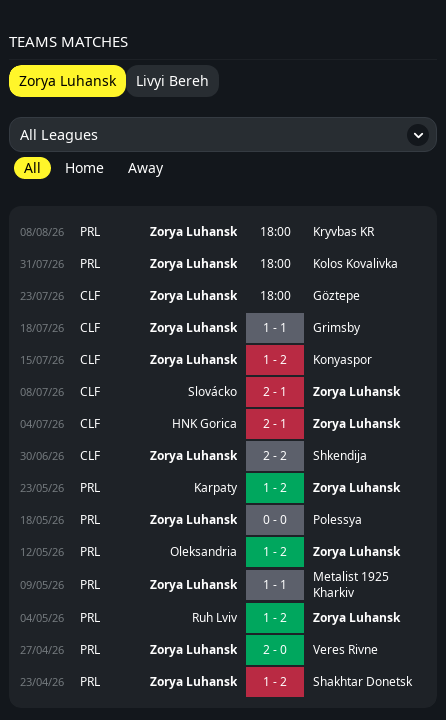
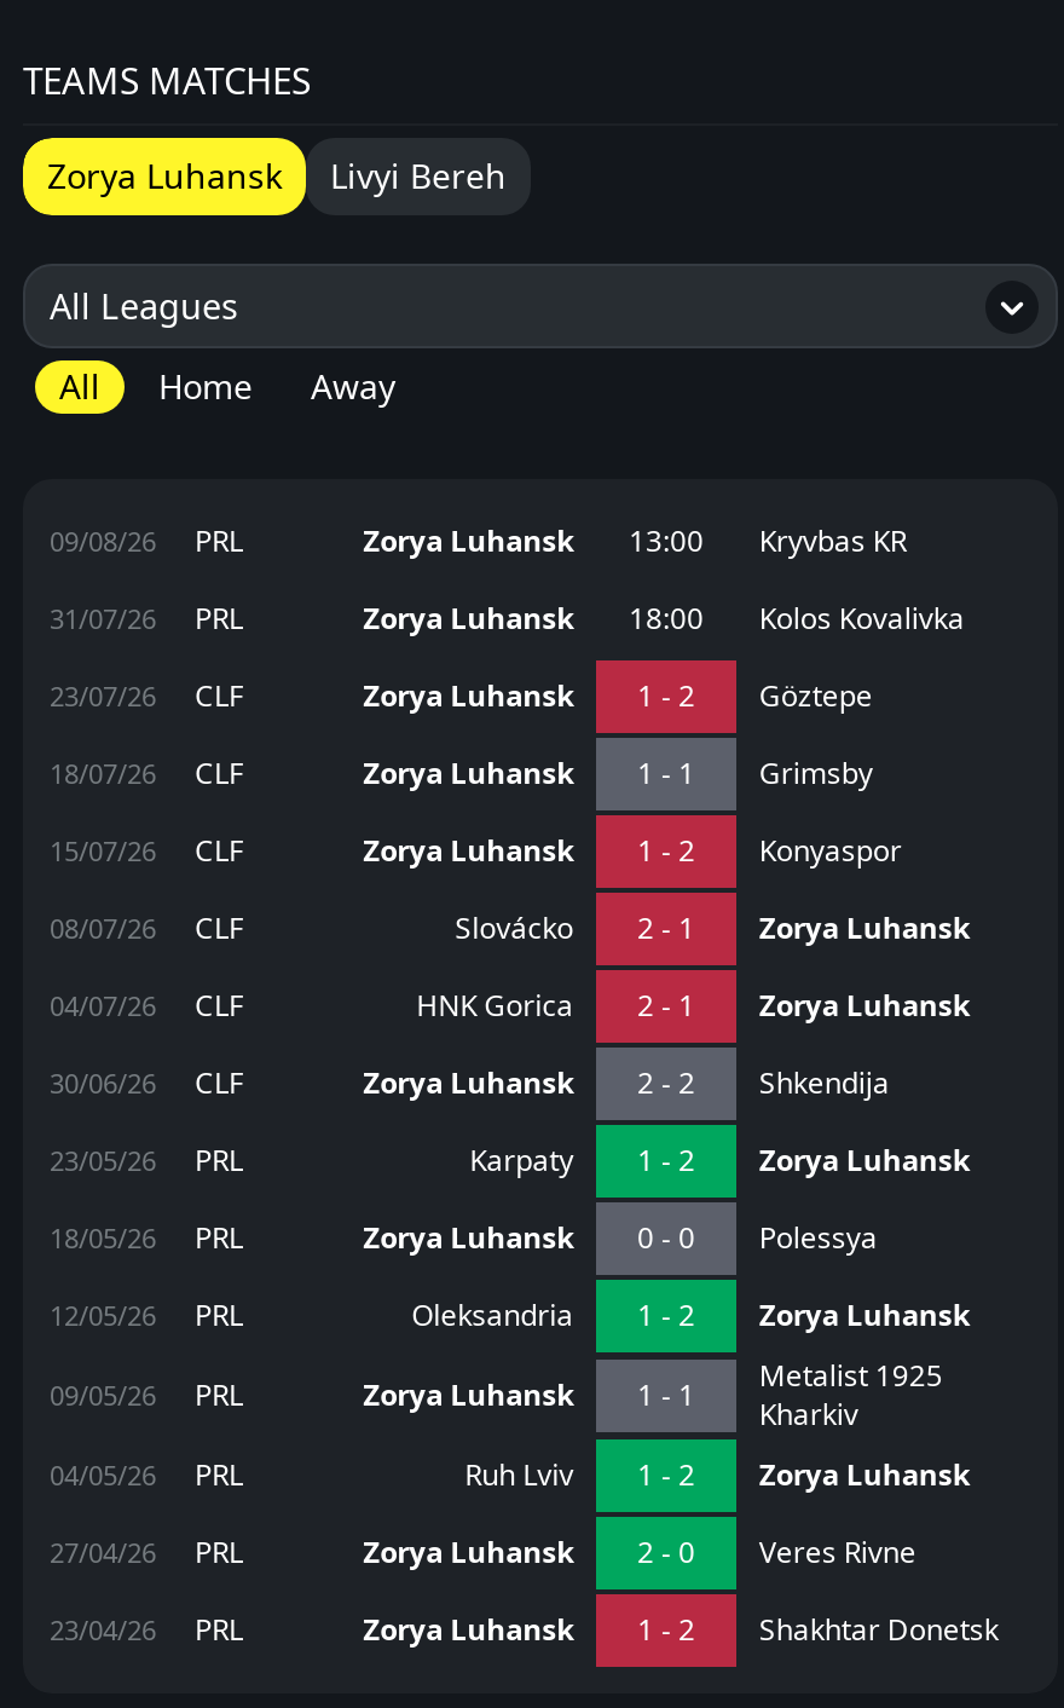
[20,223,100,240] 08/08/26 PRL -> [50,520,243,561] 09/08/26 PRL
[150,223,374,240] Zorya Luhansk 18:00 Kryvbas KR -> [363,520,907,561] Zorya Luhansk 13:00 Kryvbas KR
[150,287,360,304] Zorya Luhansk 18:00 Göztepe -> [363,675,873,716] Zorya Luhansk 1 - 2 Göztepe

